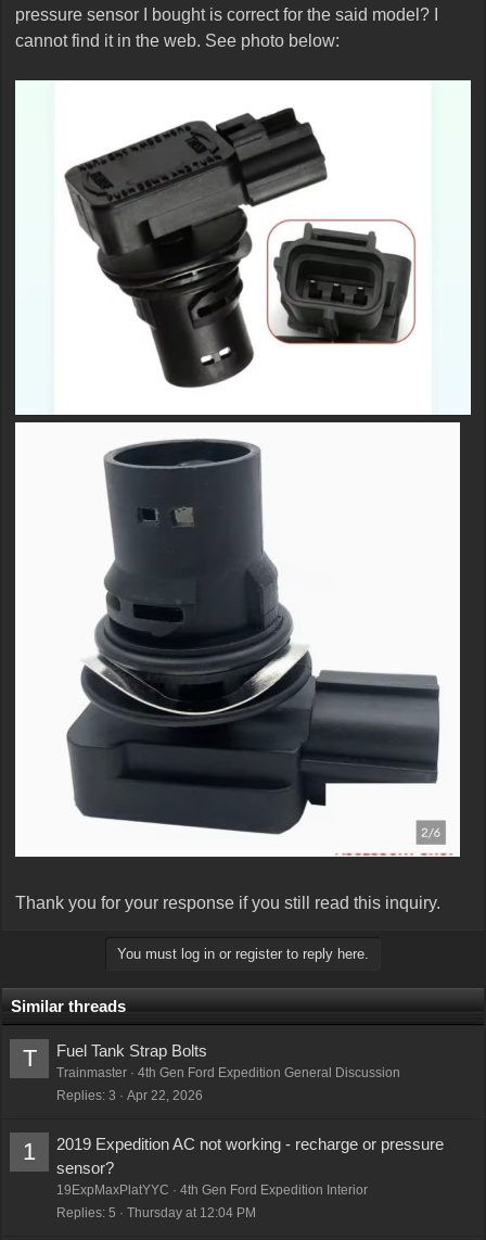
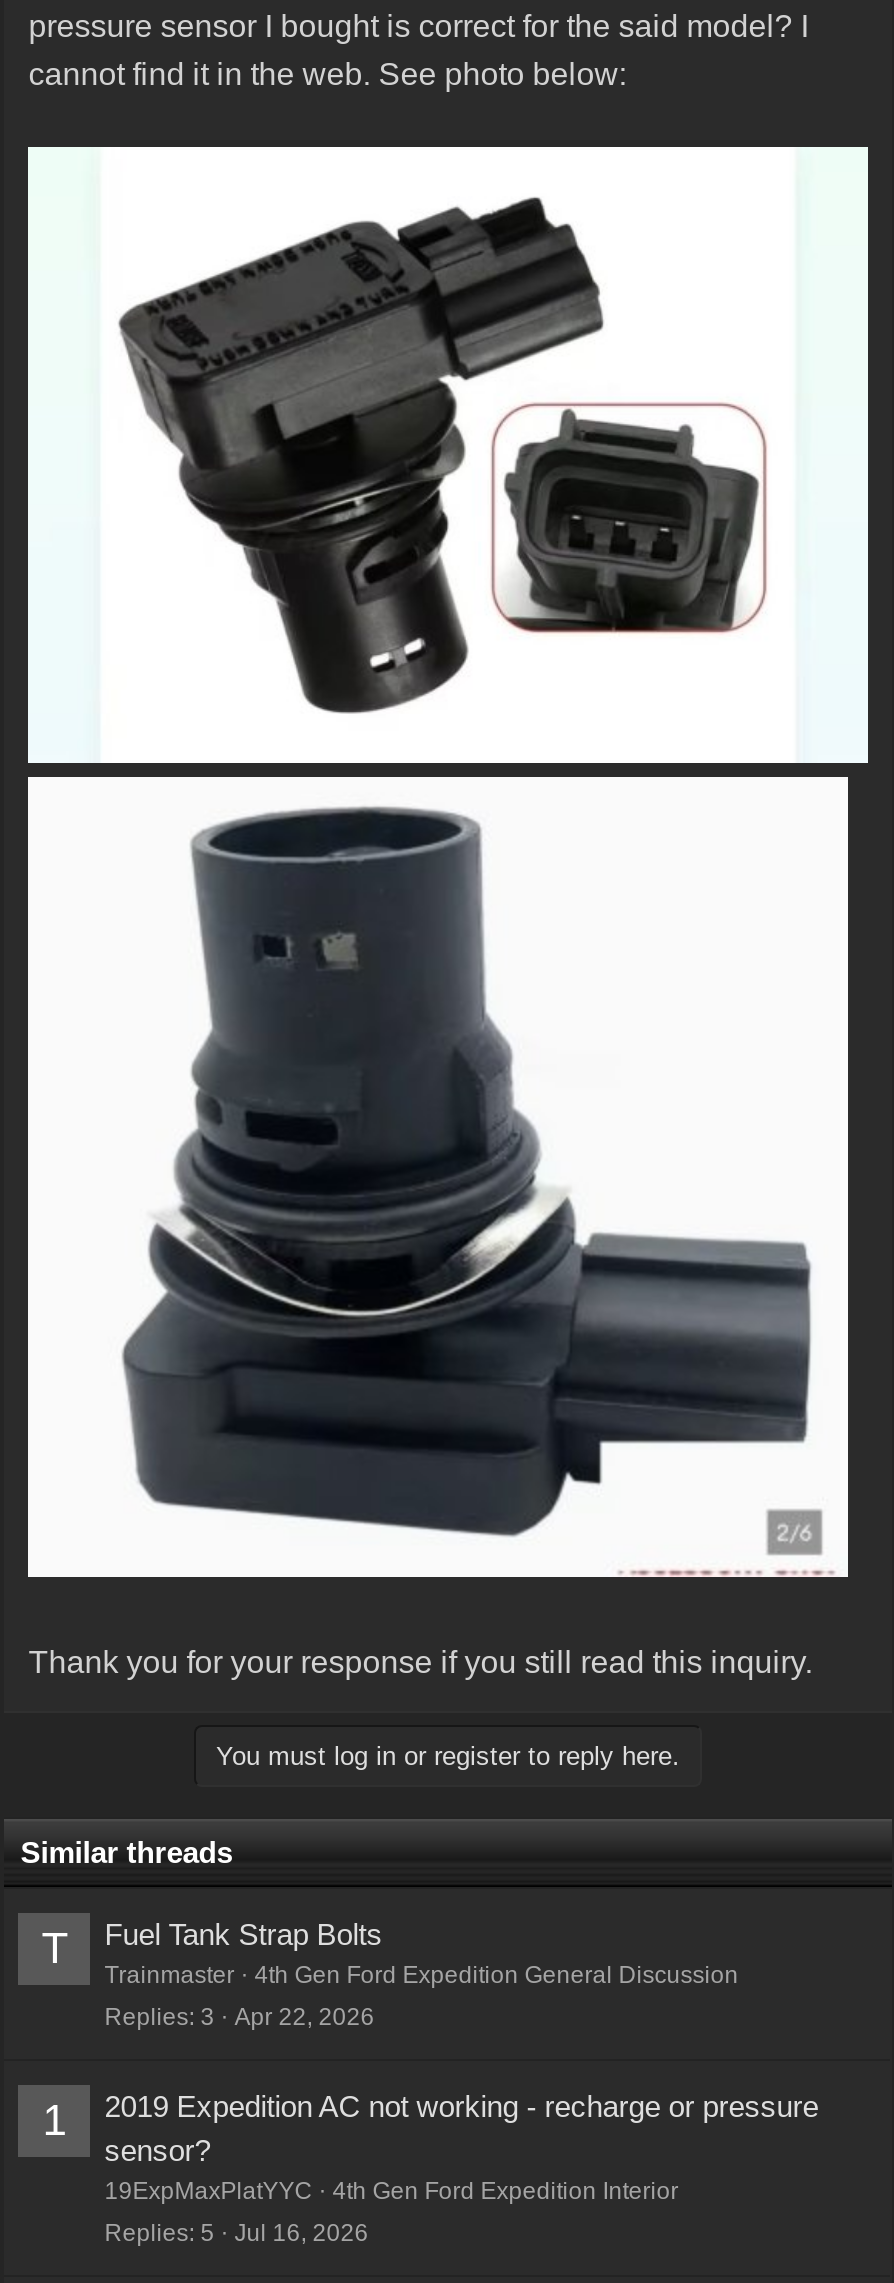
[127,1205,256,1220] Thursday at 12:04 PM -> [234,2218,368,2246] Jul 16, 2026

